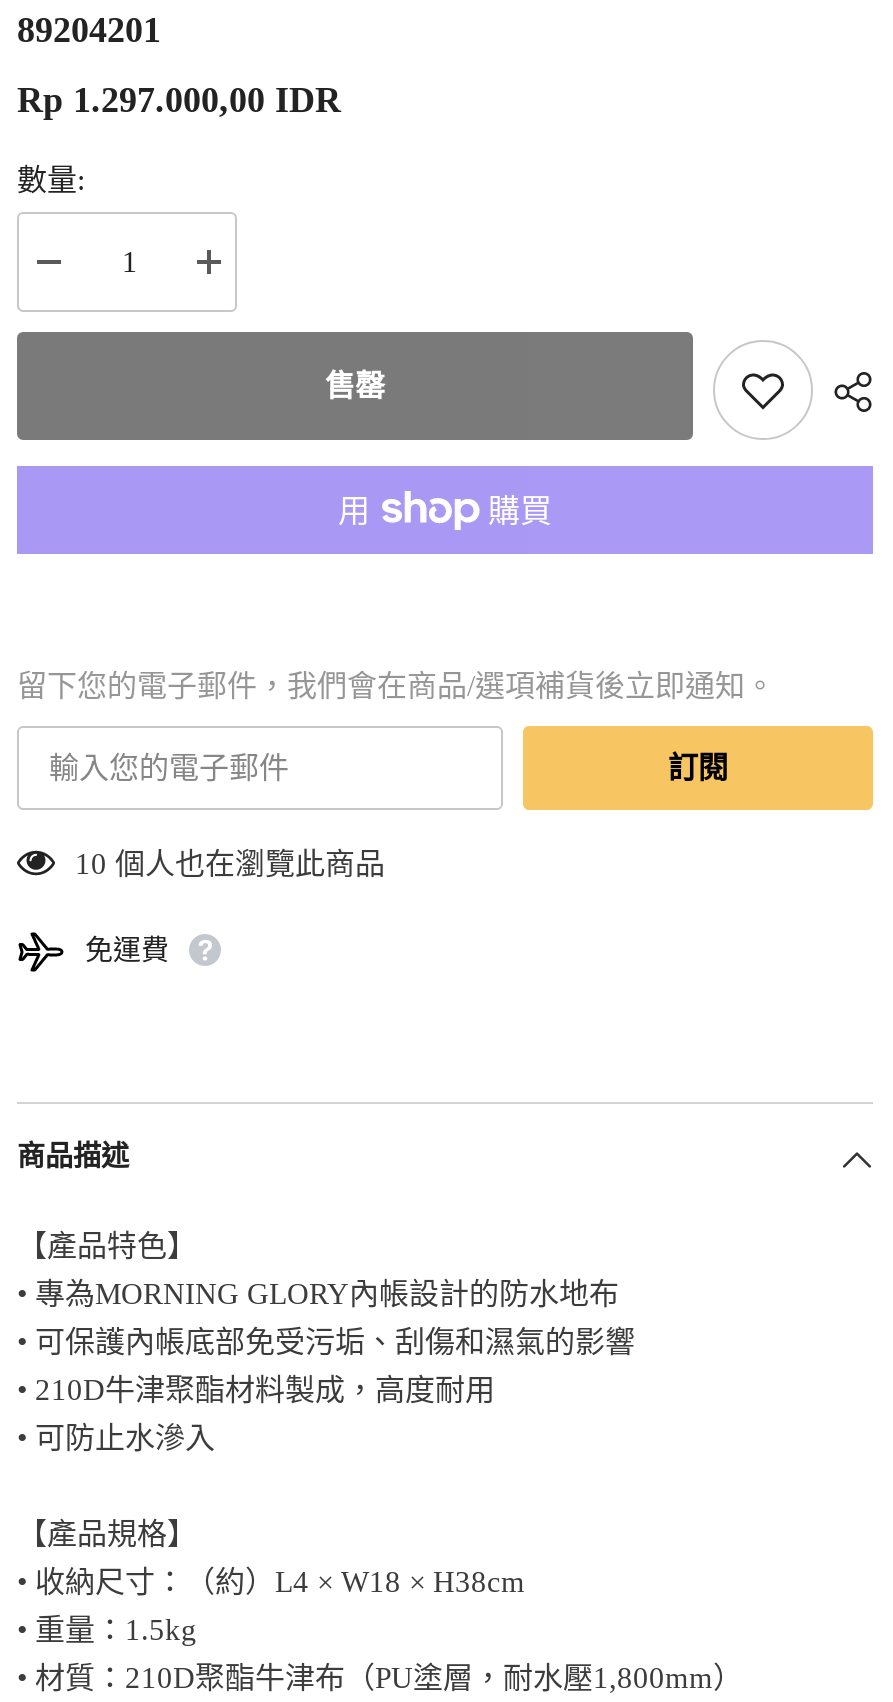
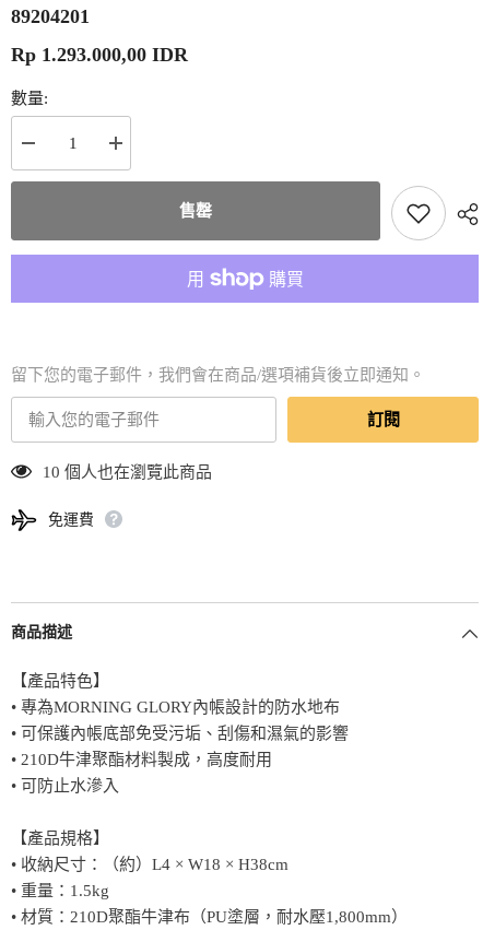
[17,80,341,120] Rp 1.297.000,00 IDR -> [11,44,188,66] Rp 1.293.000,00 IDR

